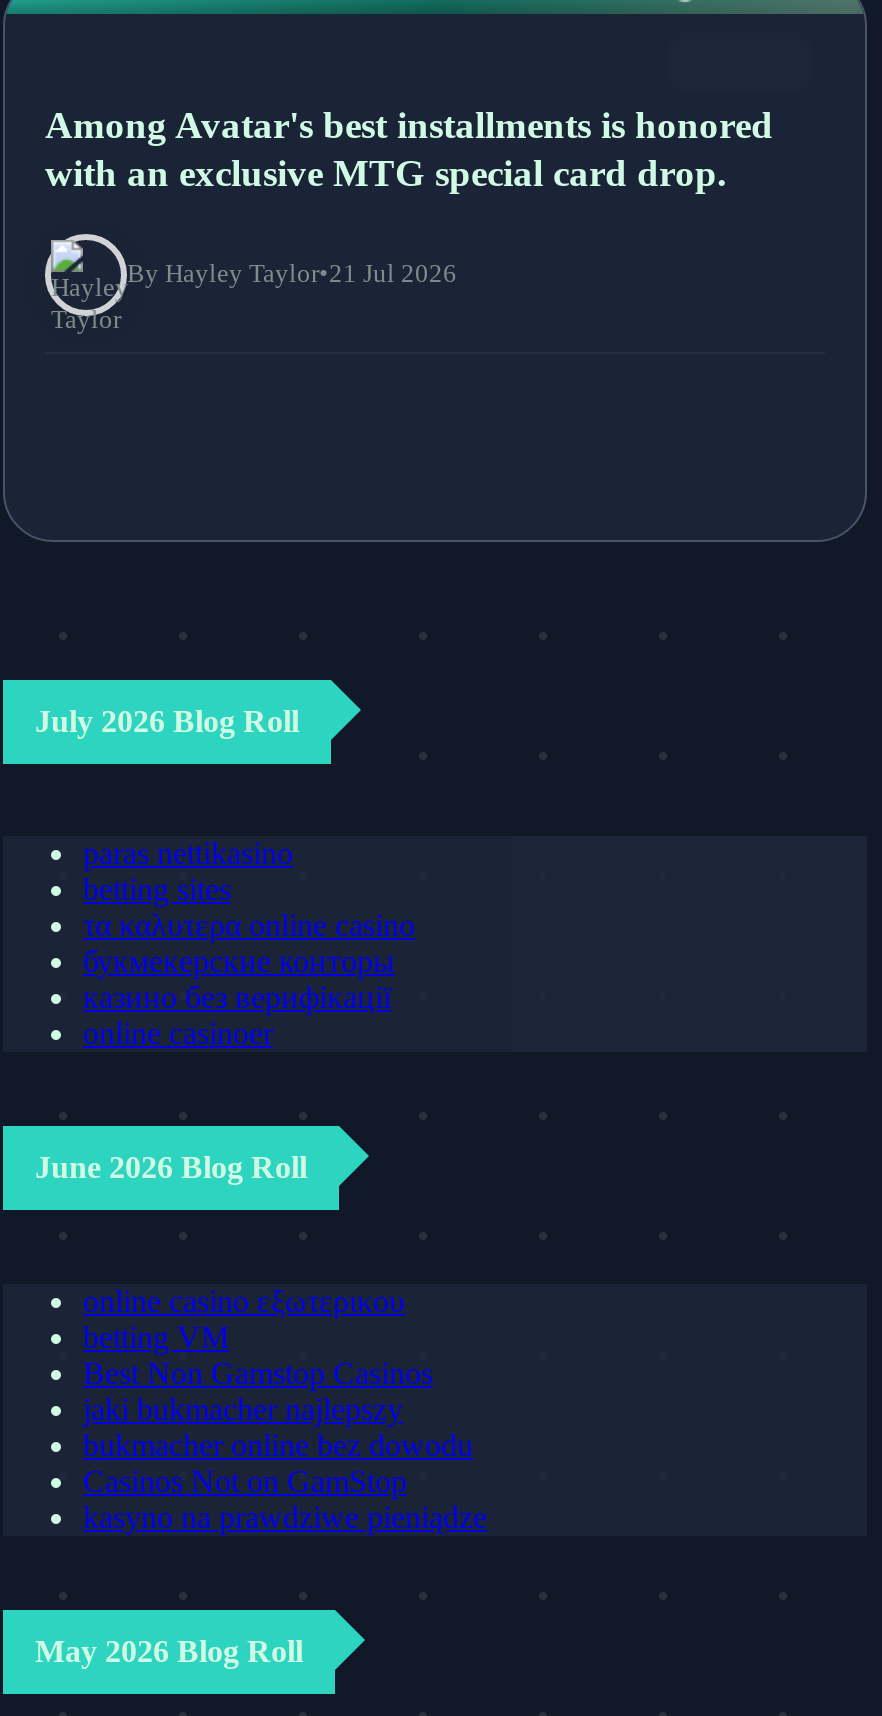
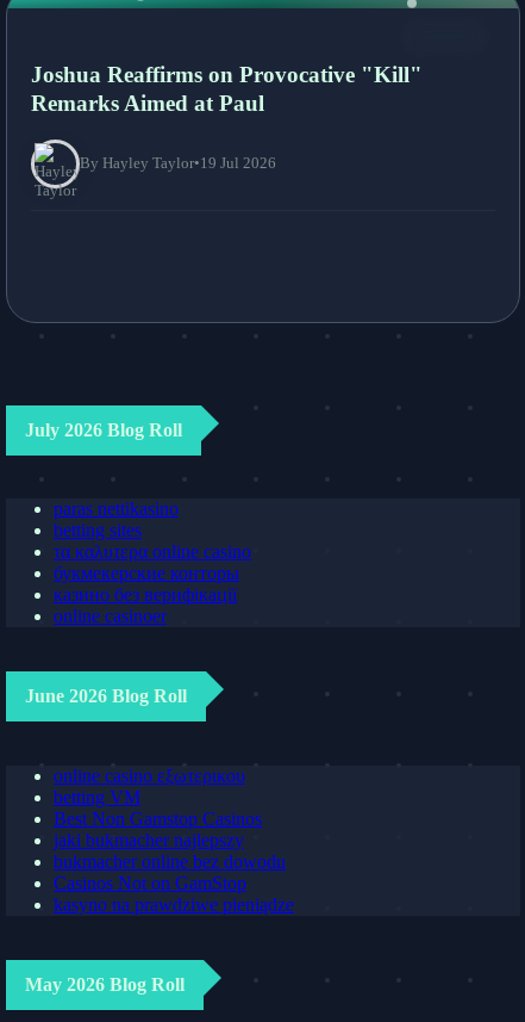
[45,103,773,193] Among Avatar's best installments is honored | with an exclusive MTG special card drop. -> [31,62,423,115] Joshua Reaffirms on Provocative "Kill" | Remarks Aimed at Paul
[127,258,457,288] By Hayley Taylor•21 Jul 2026 -> [80,154,276,172] By Hayley Taylor•19 Jul 2026

